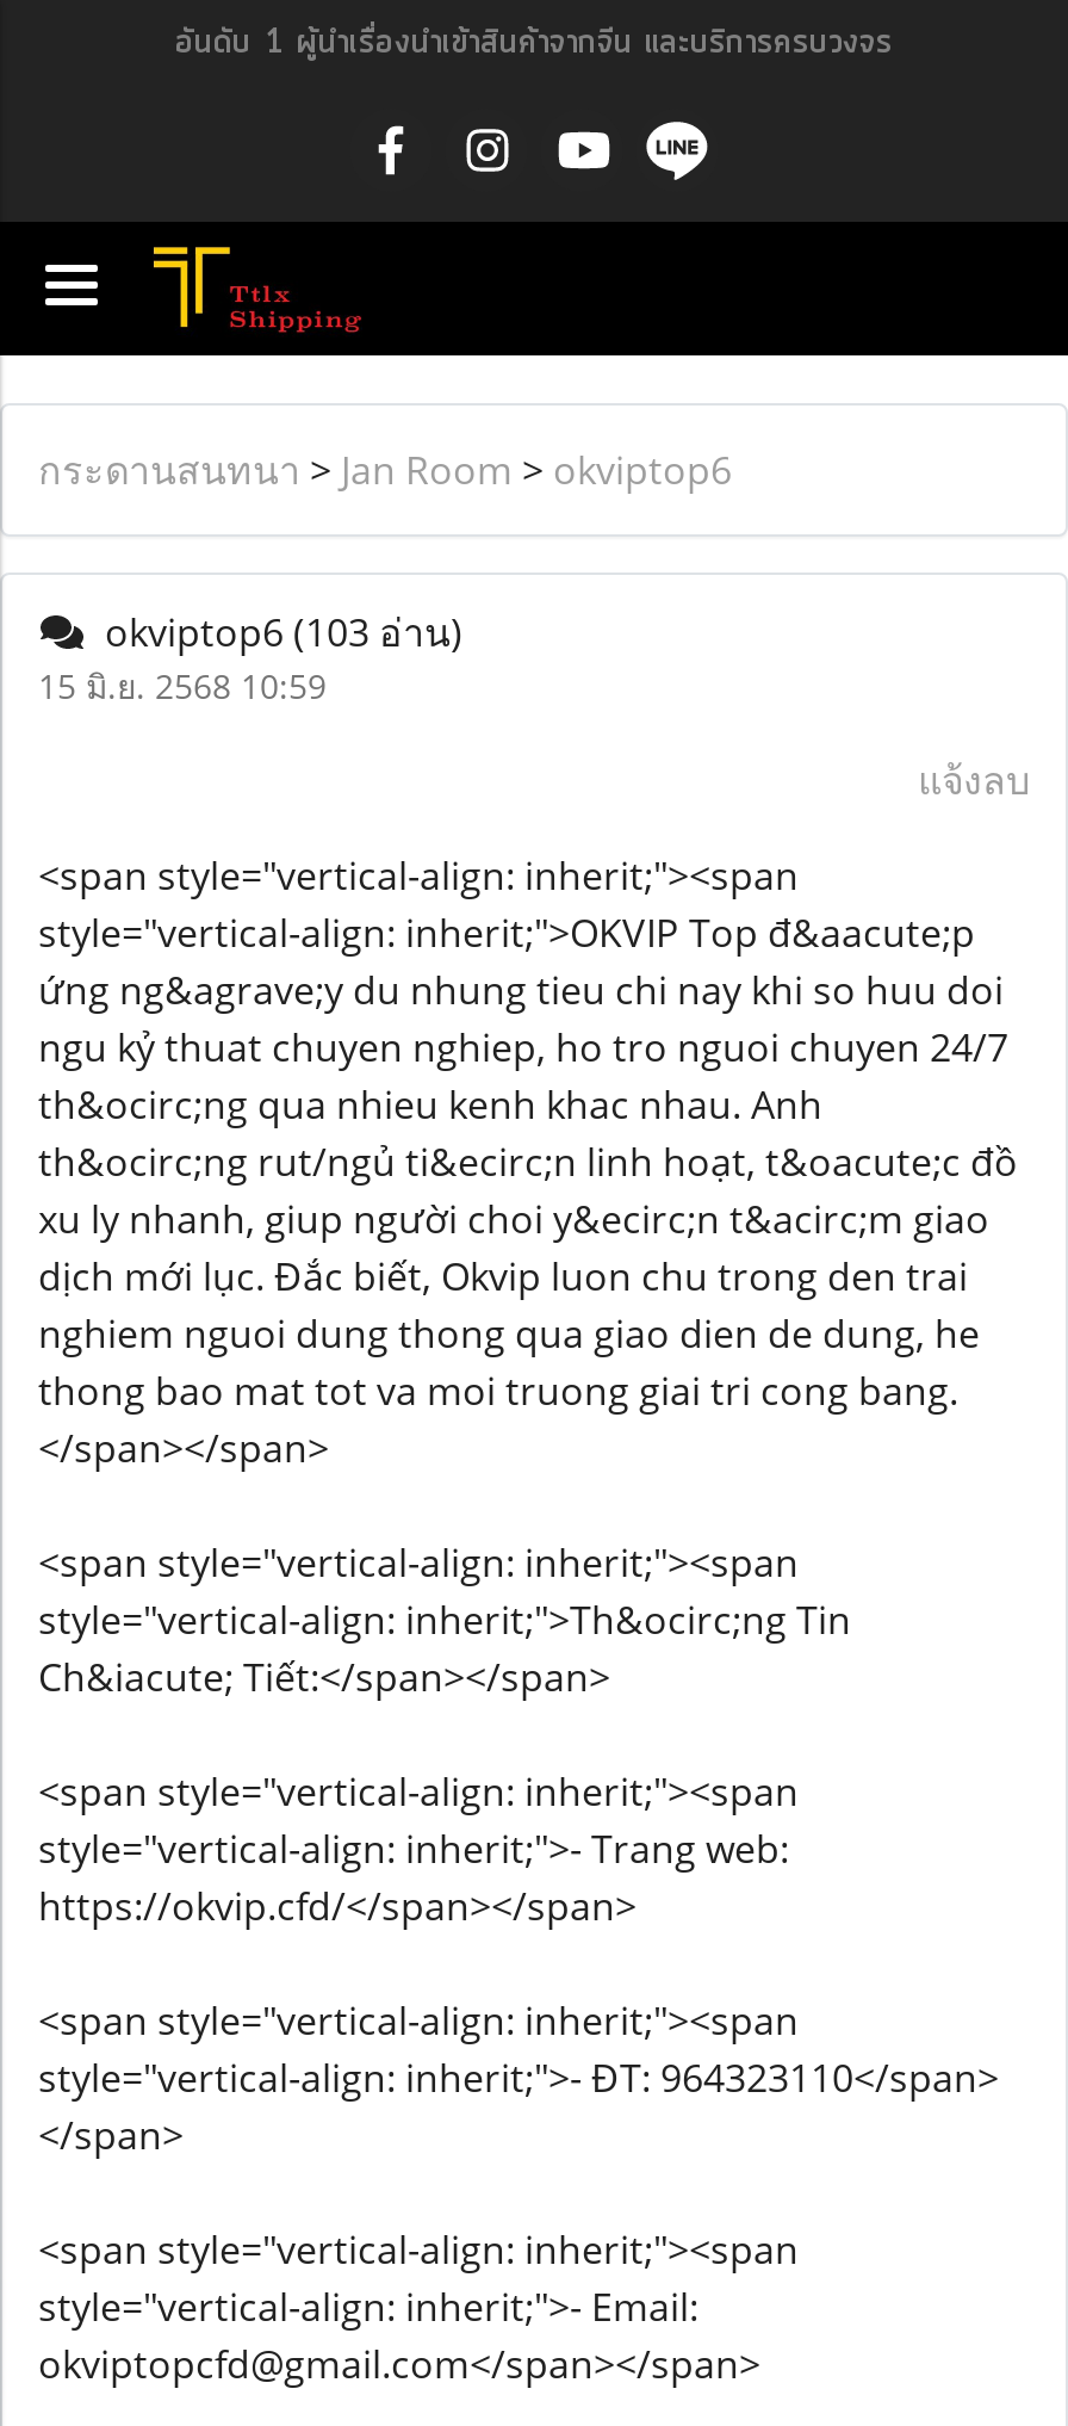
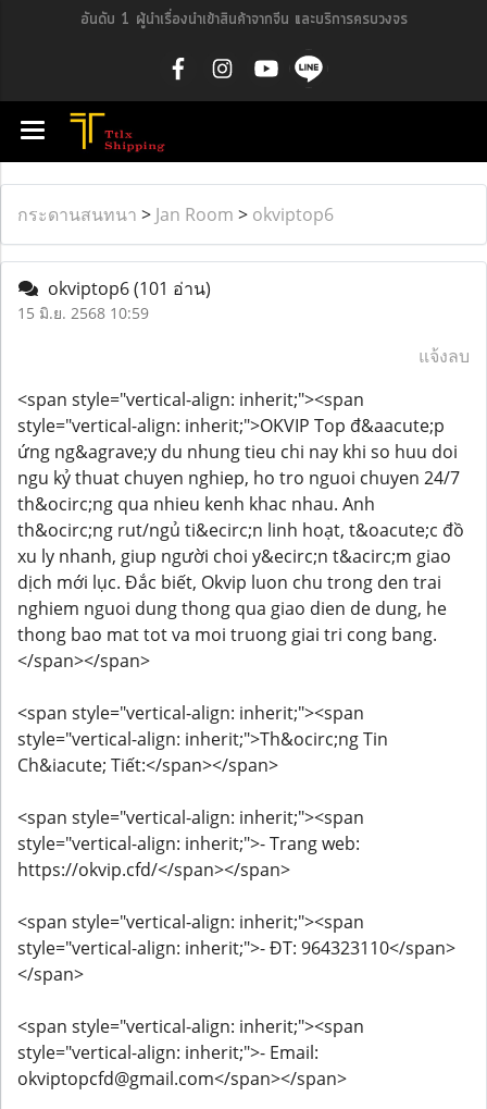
[86,606,462,658] okviptop6 (103 อ่าน) -> [39,276,211,300] okviptop6 (101 อ่าน)

